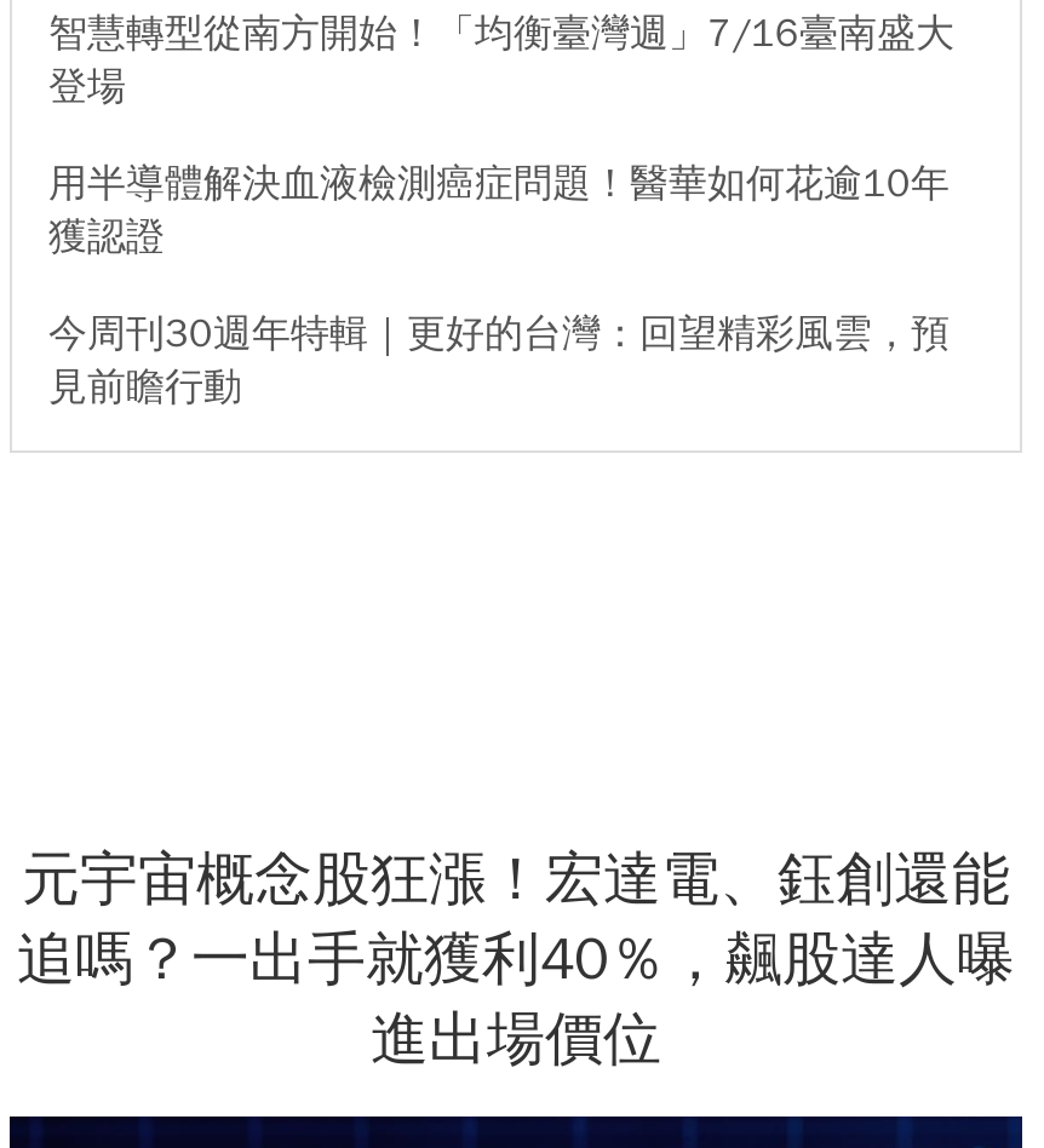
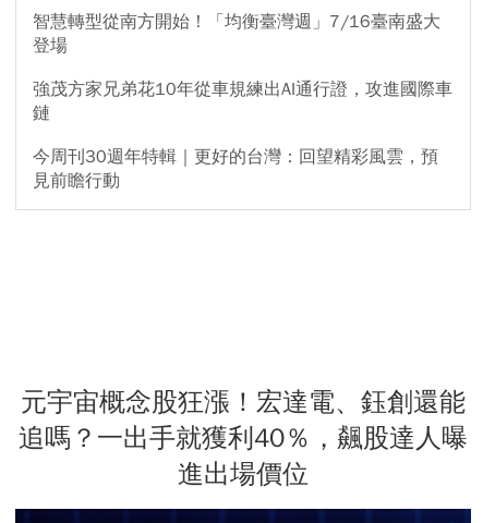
[48,161,950,263] 用半導體解決血液檢測癌症問題！醫華如何花逾10年 | 獲認證 -> [33,79,452,125] 強茂方家兄弟花10年從車規練出AI通行證，攻進國際車 | 鏈

